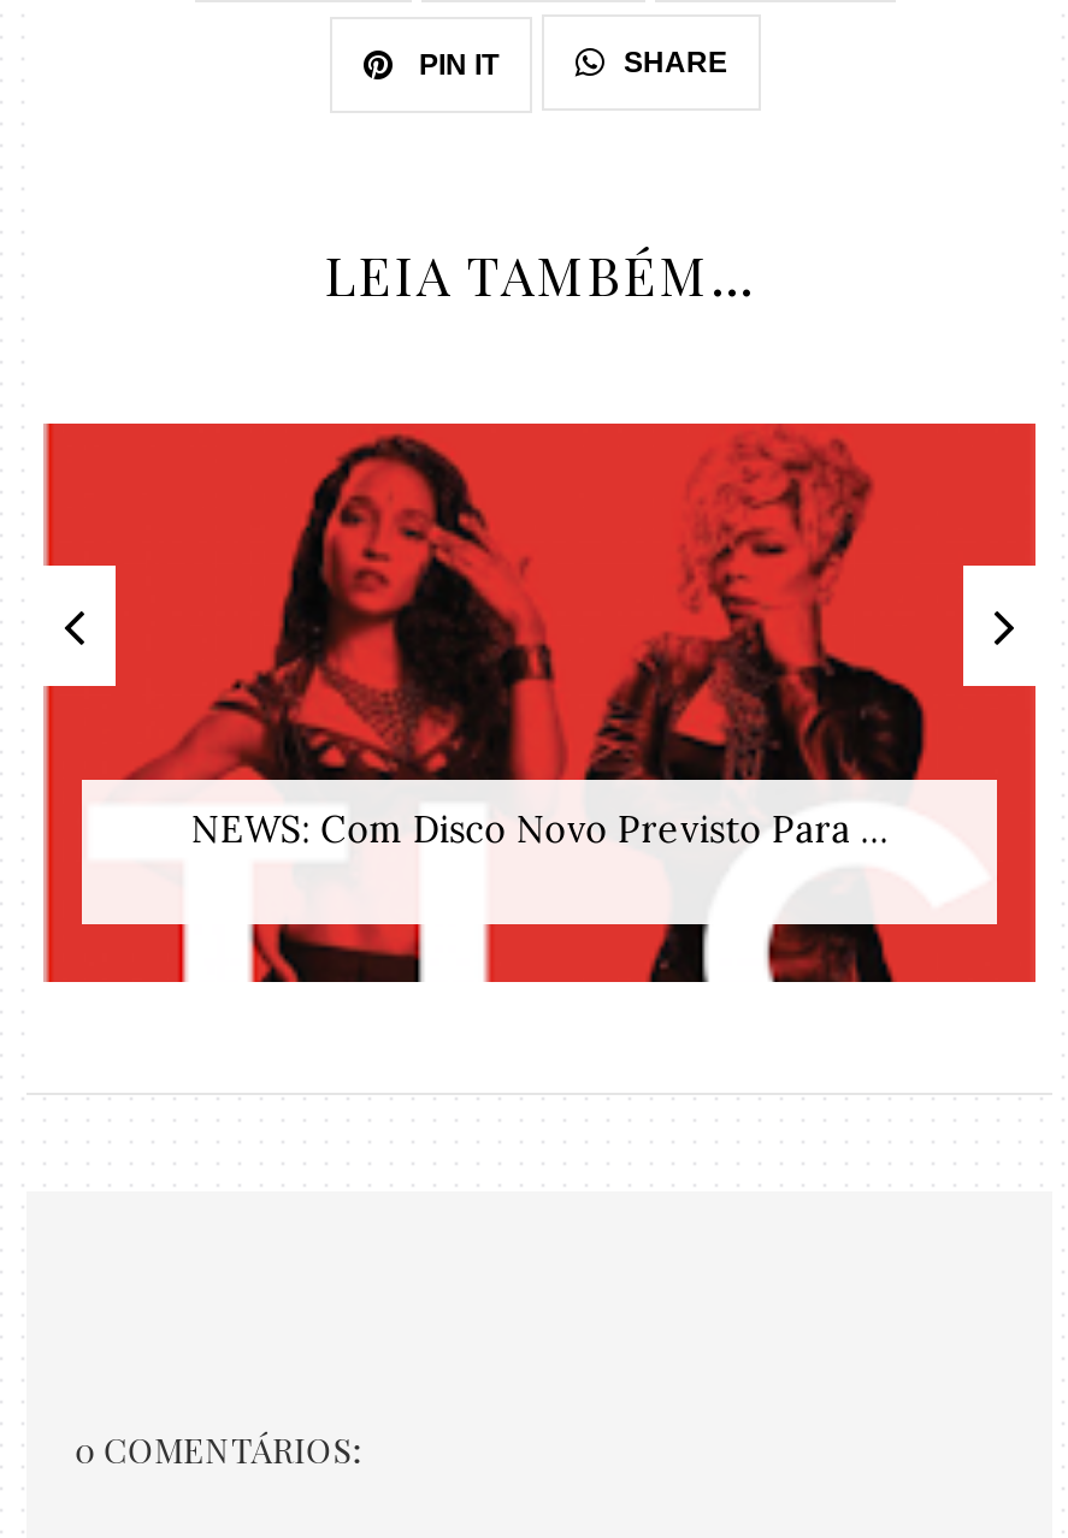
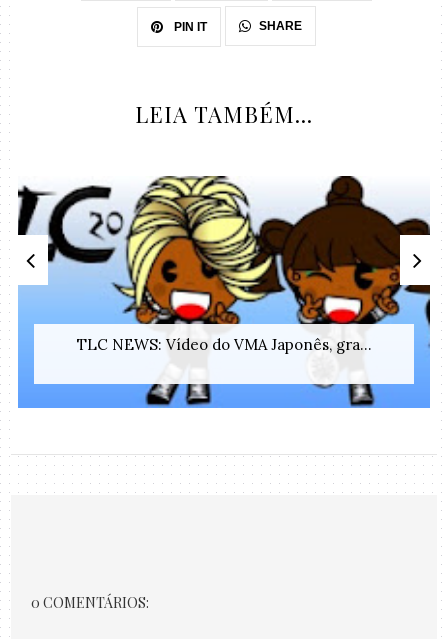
[41,421,1038,984] [image] | NEWS: Com Disco Novo Previsto Para ... -> [17,175,431,409] [image] | TLC NEWS: Vídeo do VMA Japonês, gra...

